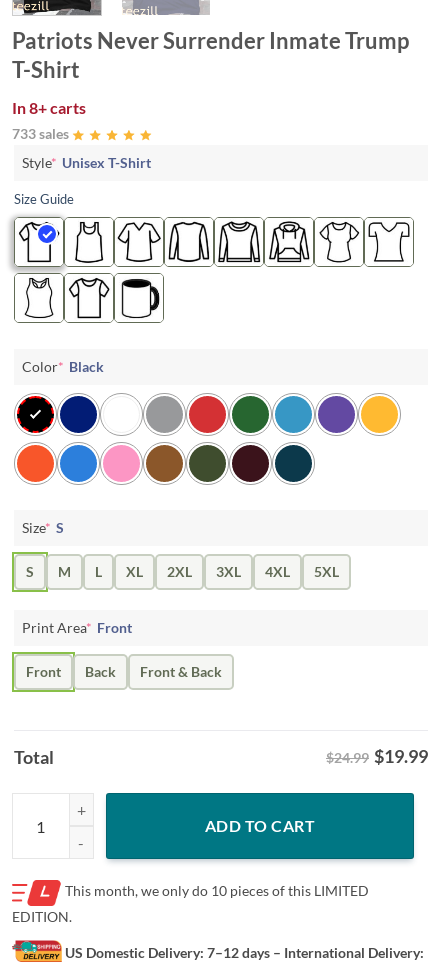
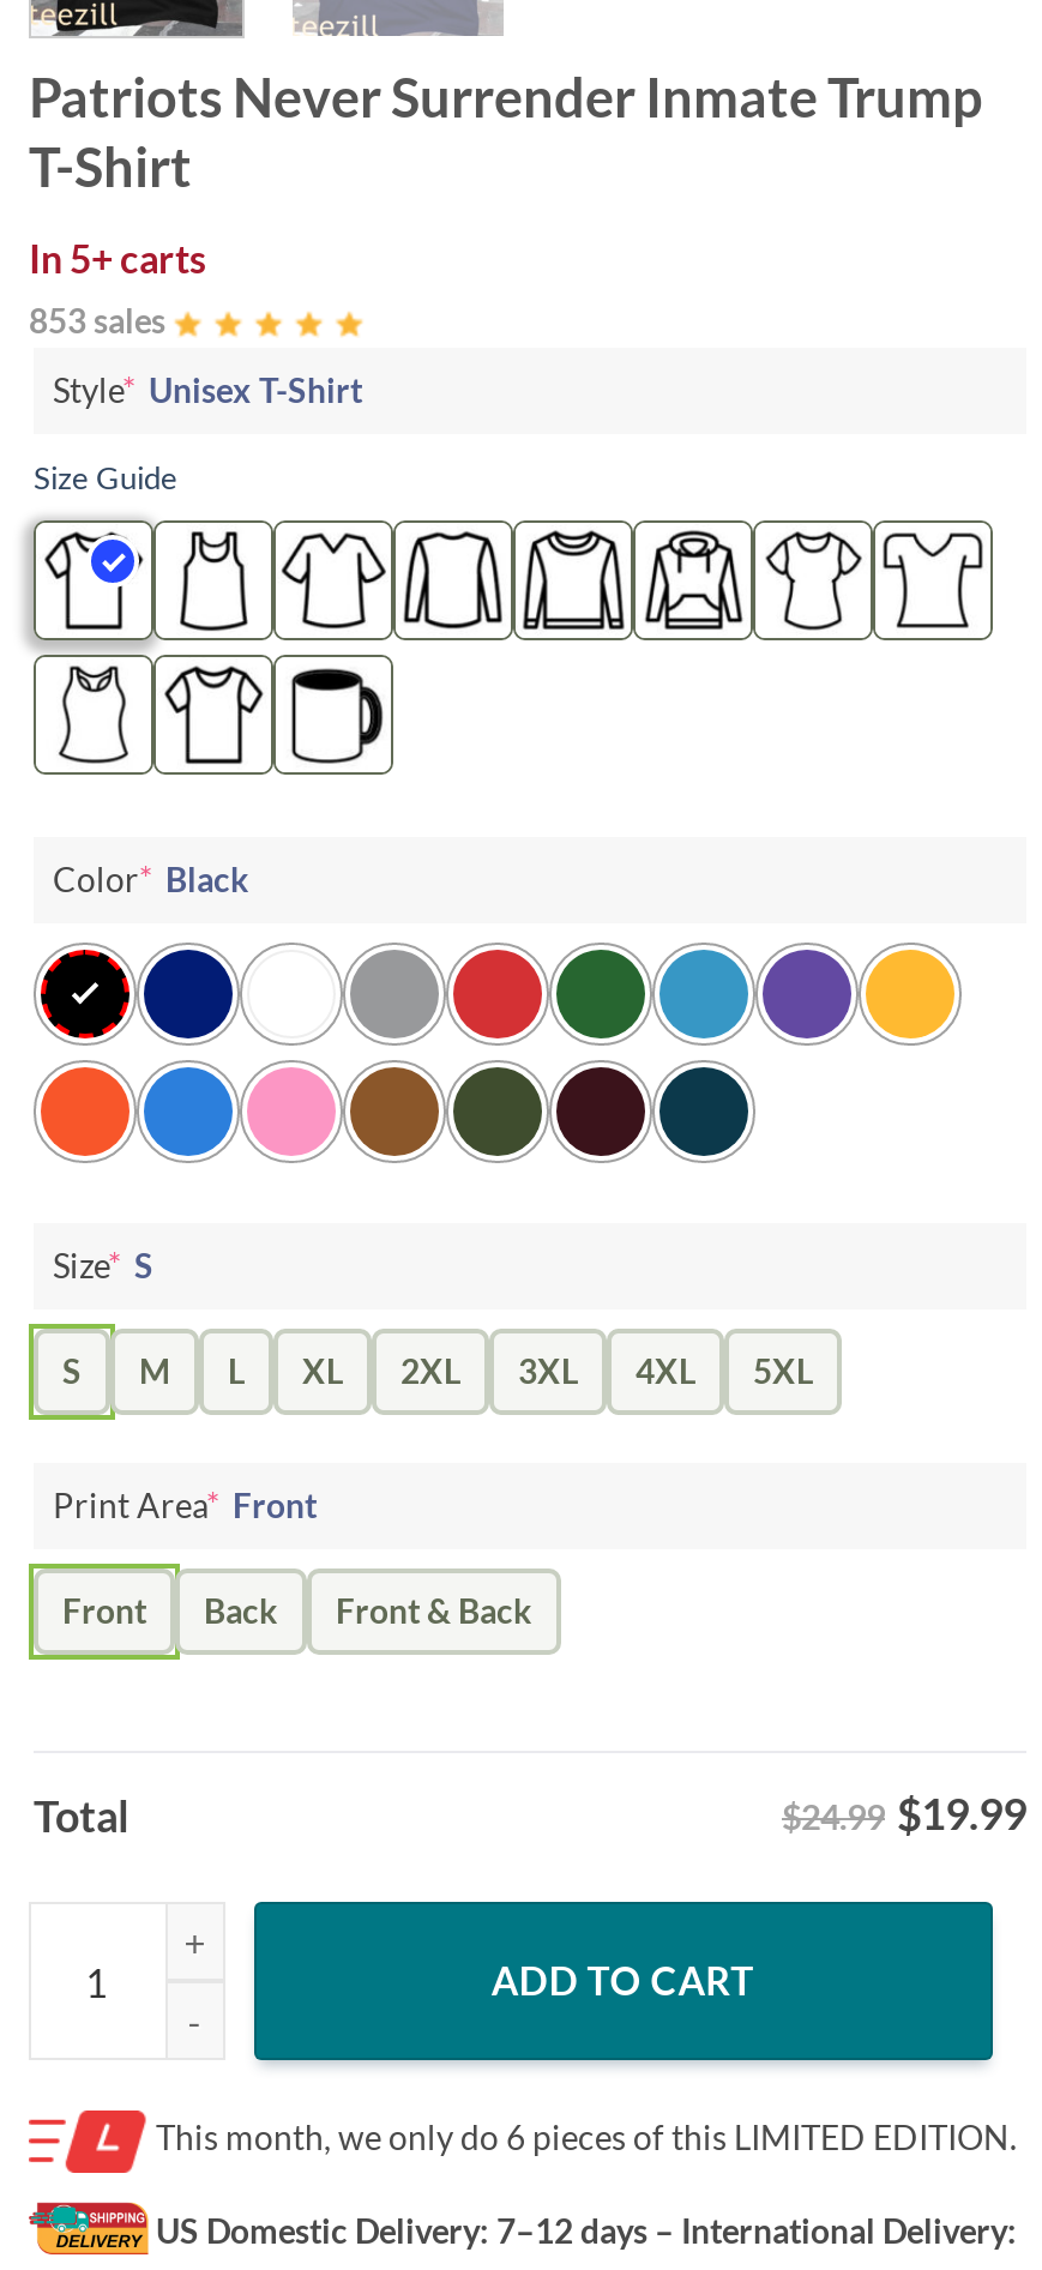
[12,98,86,117] In 8+ carts -> [29,235,206,281] In 5+ carts
[12,125,69,142] 733 sales -> [29,300,165,341] 853 sales
[12,882,369,925] This month, we only do 10 pieces of this LIMITED | EDITION. -> [156,2117,1017,2157] This month, we only do 6 pieces of this LIMITED EDITION.

